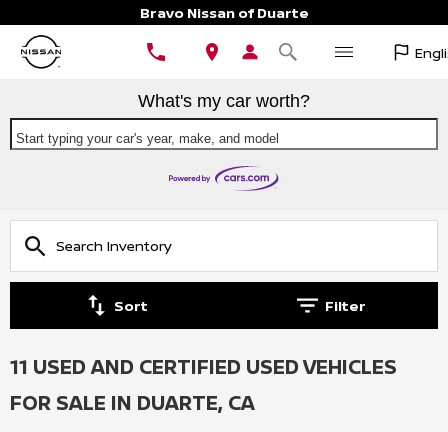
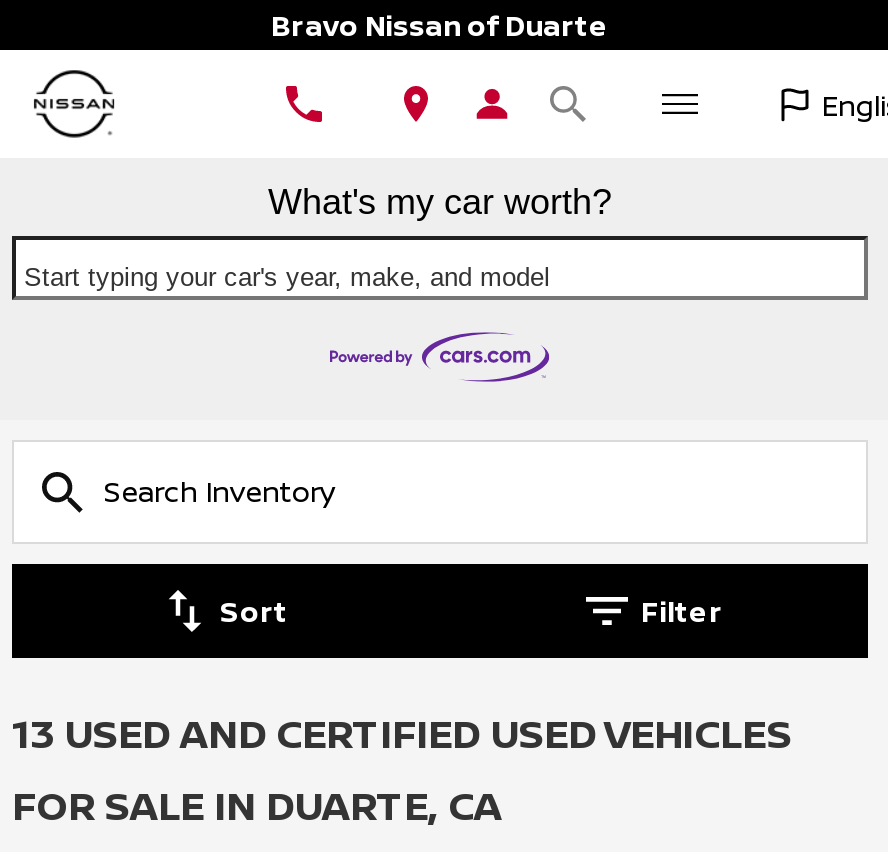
[10,353,397,380] 11 USED AND CERTIFIED USED VEHICLES -> [12,706,792,760] 13 USED AND CERTIFIED USED VEHICLES

